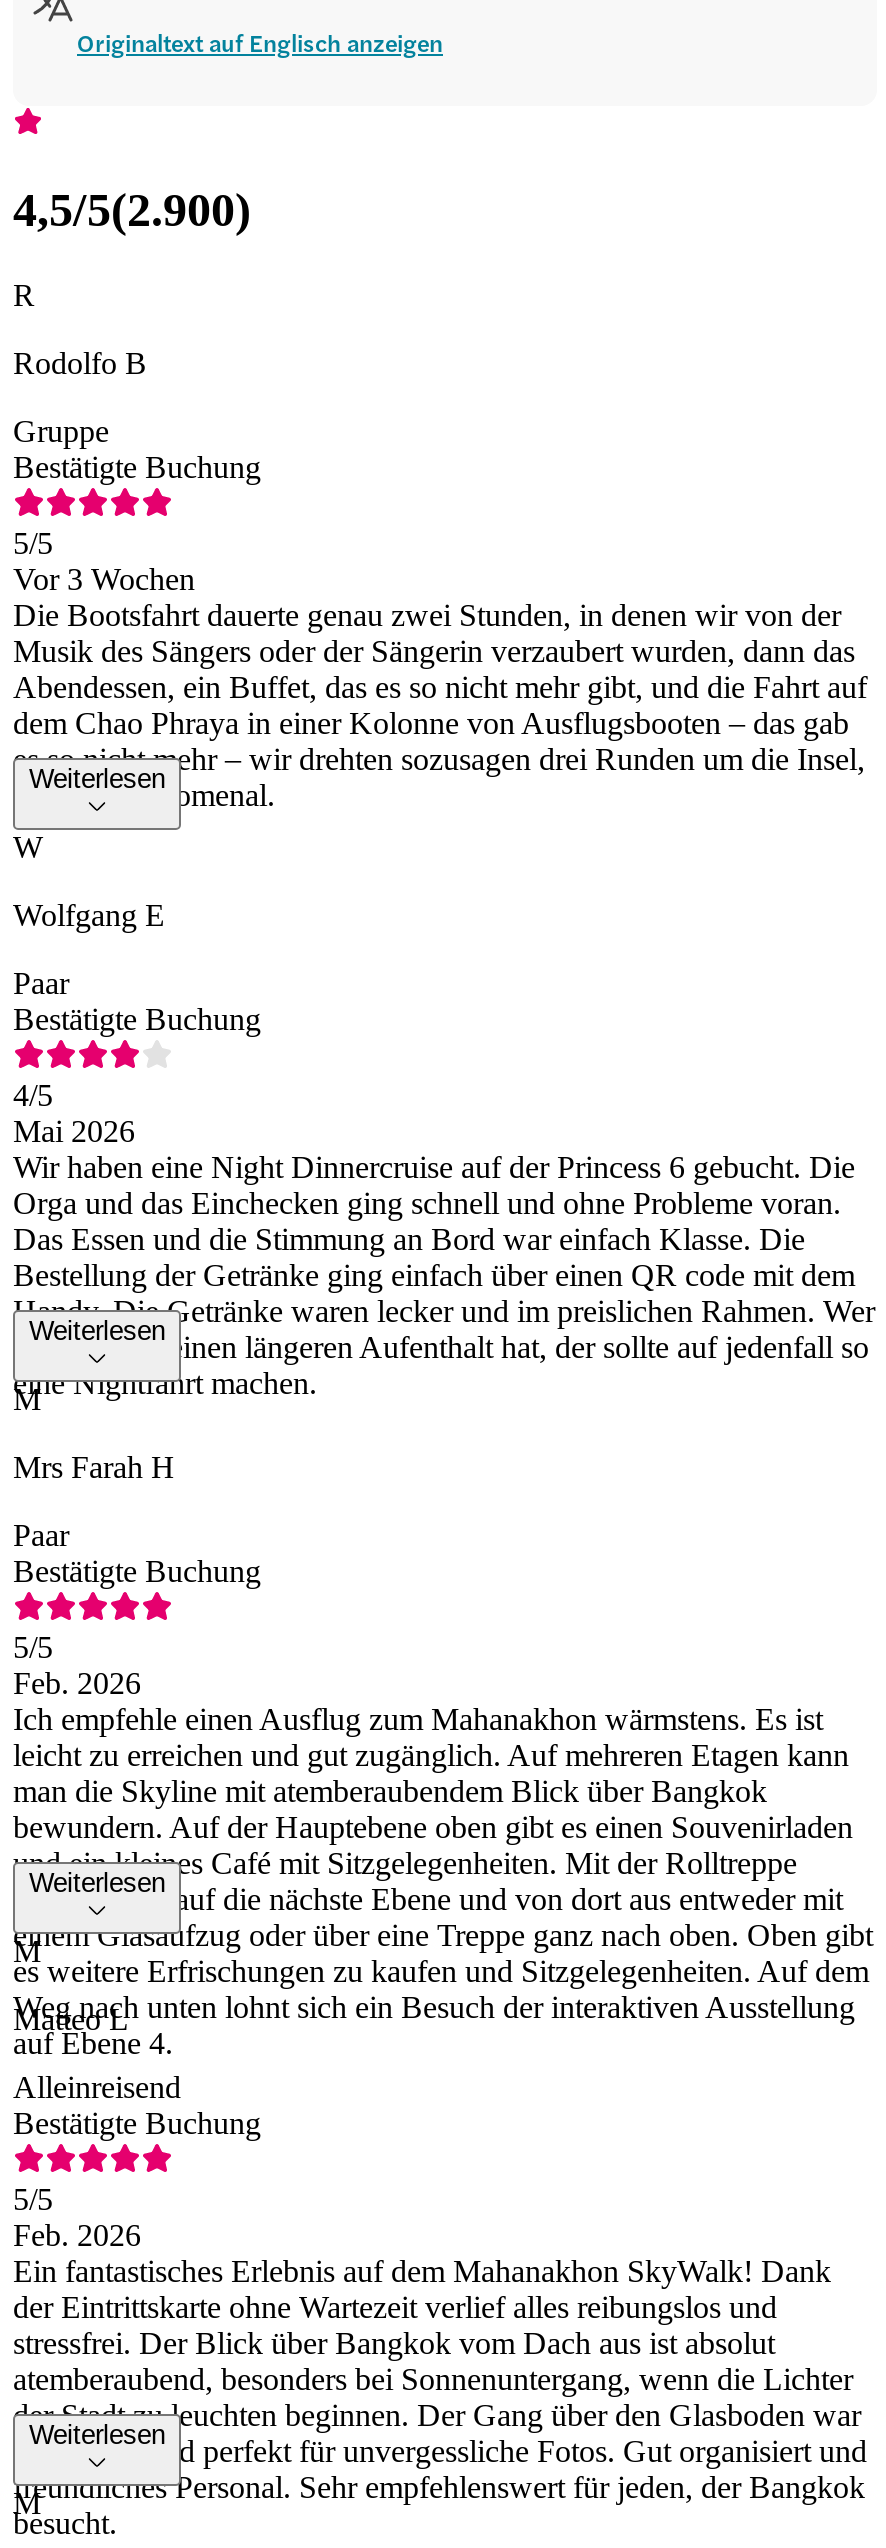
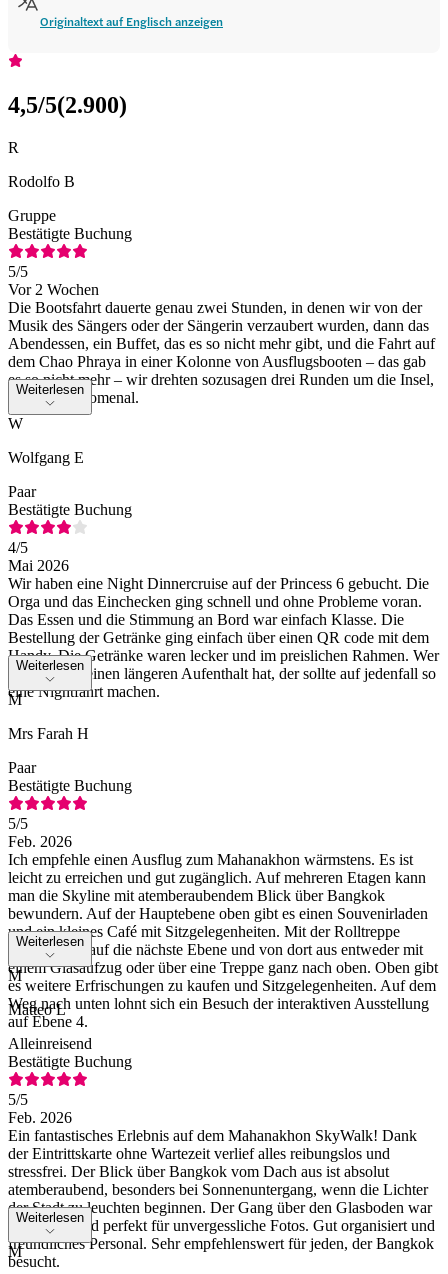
[13,562,195,596] Vor 3 Wochen -> [8,281,99,298] Vor 2 Wochen

